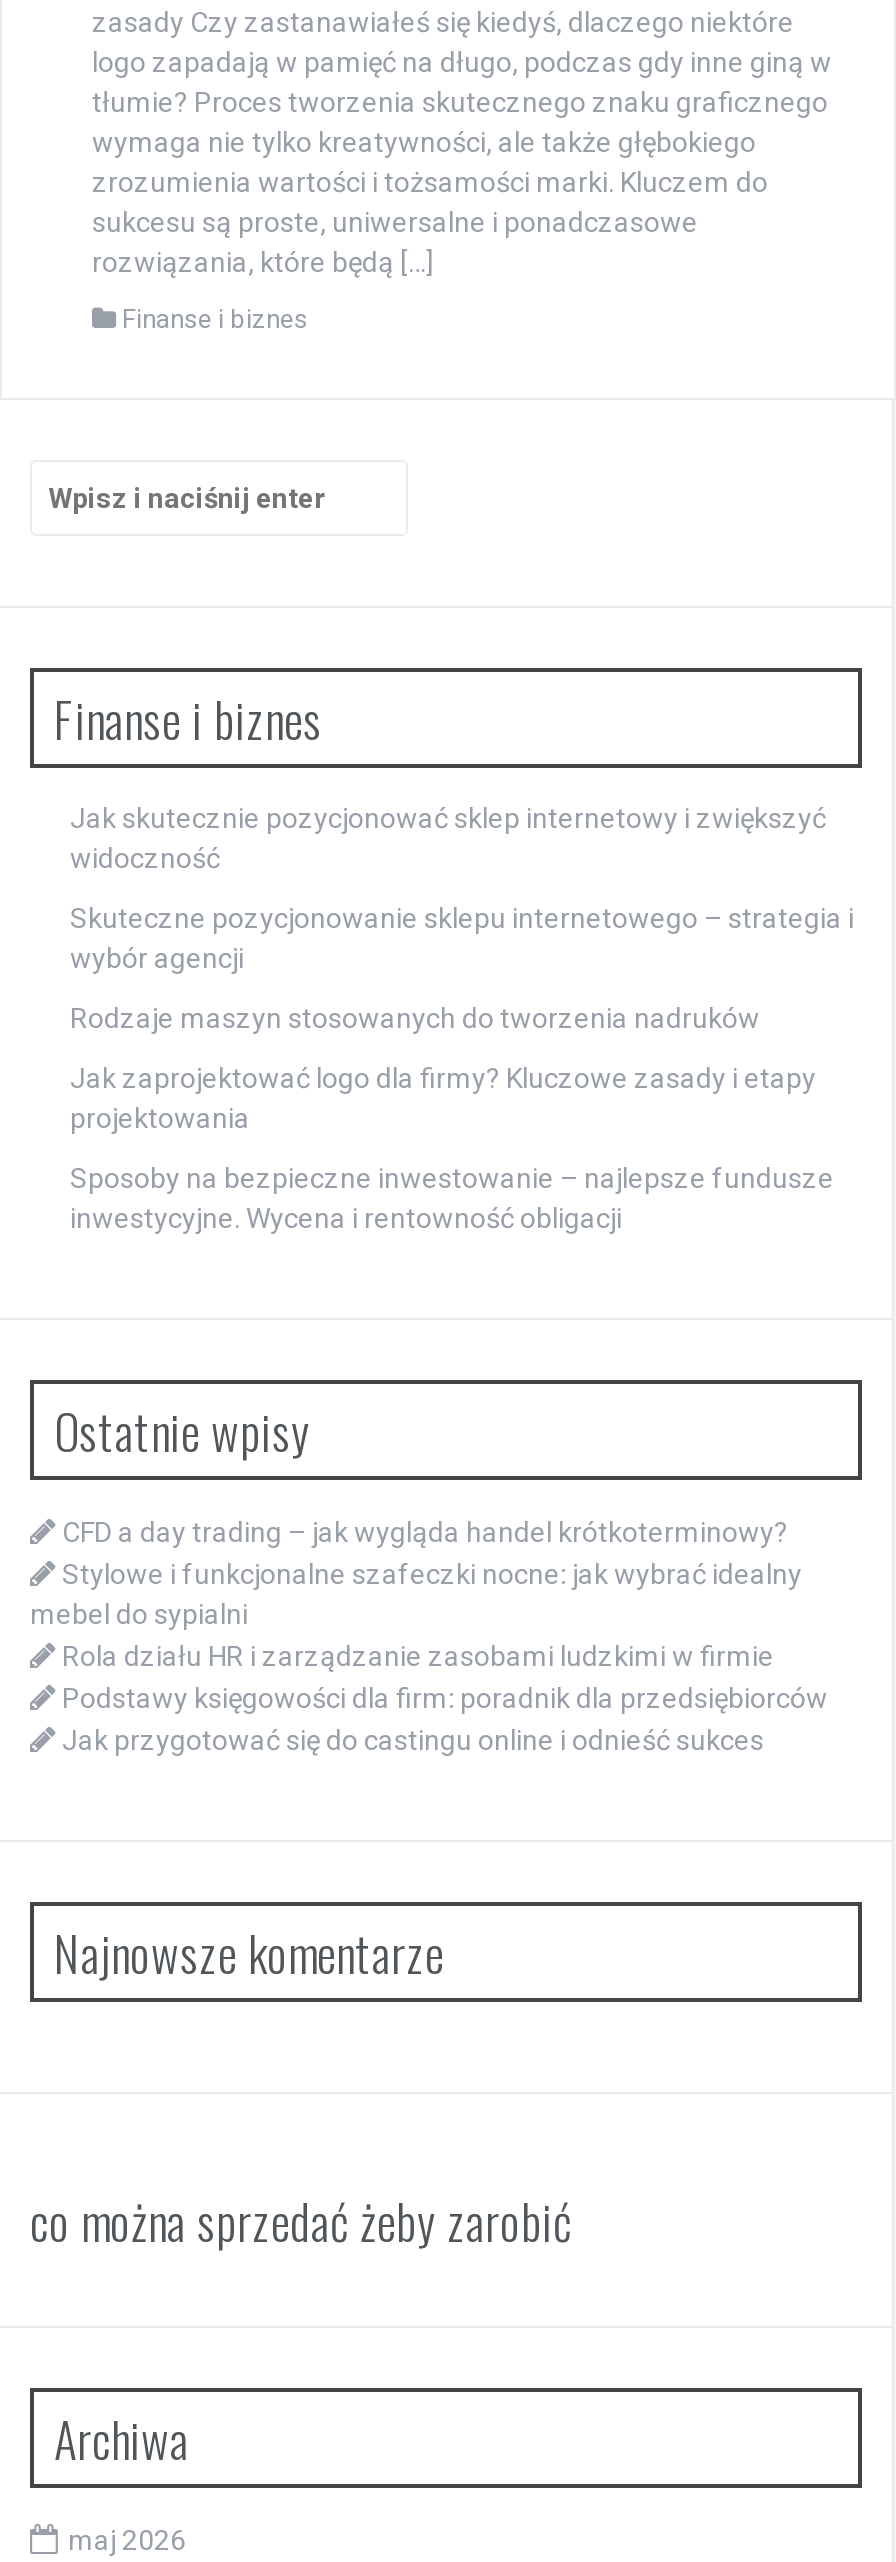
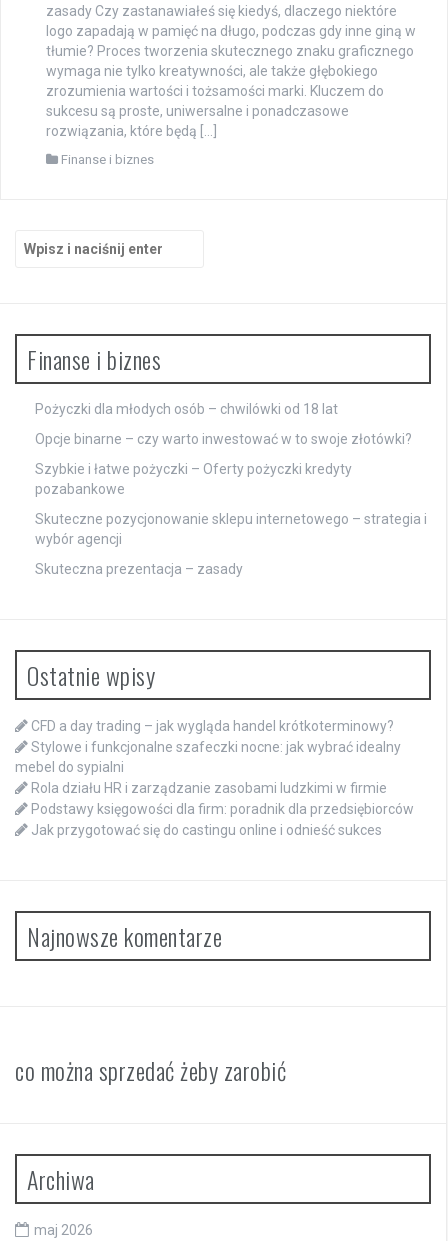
[70,801,826,873] Jak skutecznie pozycjonować sklep internetowy i zwiększyć | widoczność -> [35,400,412,496] Pożyczki dla młodych osób – chwilówki od 18 lat | Opcje binarne – czy warto inwestować w to swoje złotówki? | Szybkie i łatwe pożyczki – Oferty pożyczki kredyty | pozabankowe
moved [70,901,854,973] -> [35,510,427,546]: Skuteczne pozycjonowanie sklepu internetowego – strategia i | wybór agencji
[70,1001,834,1233] Rodzaje maszyn stosowanych do tworzenia nadruków | Jak zaprojektować logo dla firmy? Kluczowe zasady i etapy | projektowania | Sposoby na bezpieczne inwestowanie – najlepsze fundusze | inwestycyjne. Wycena i rentowność obligacji -> [35,560,243,576] Skuteczna prezentacja – zasady

